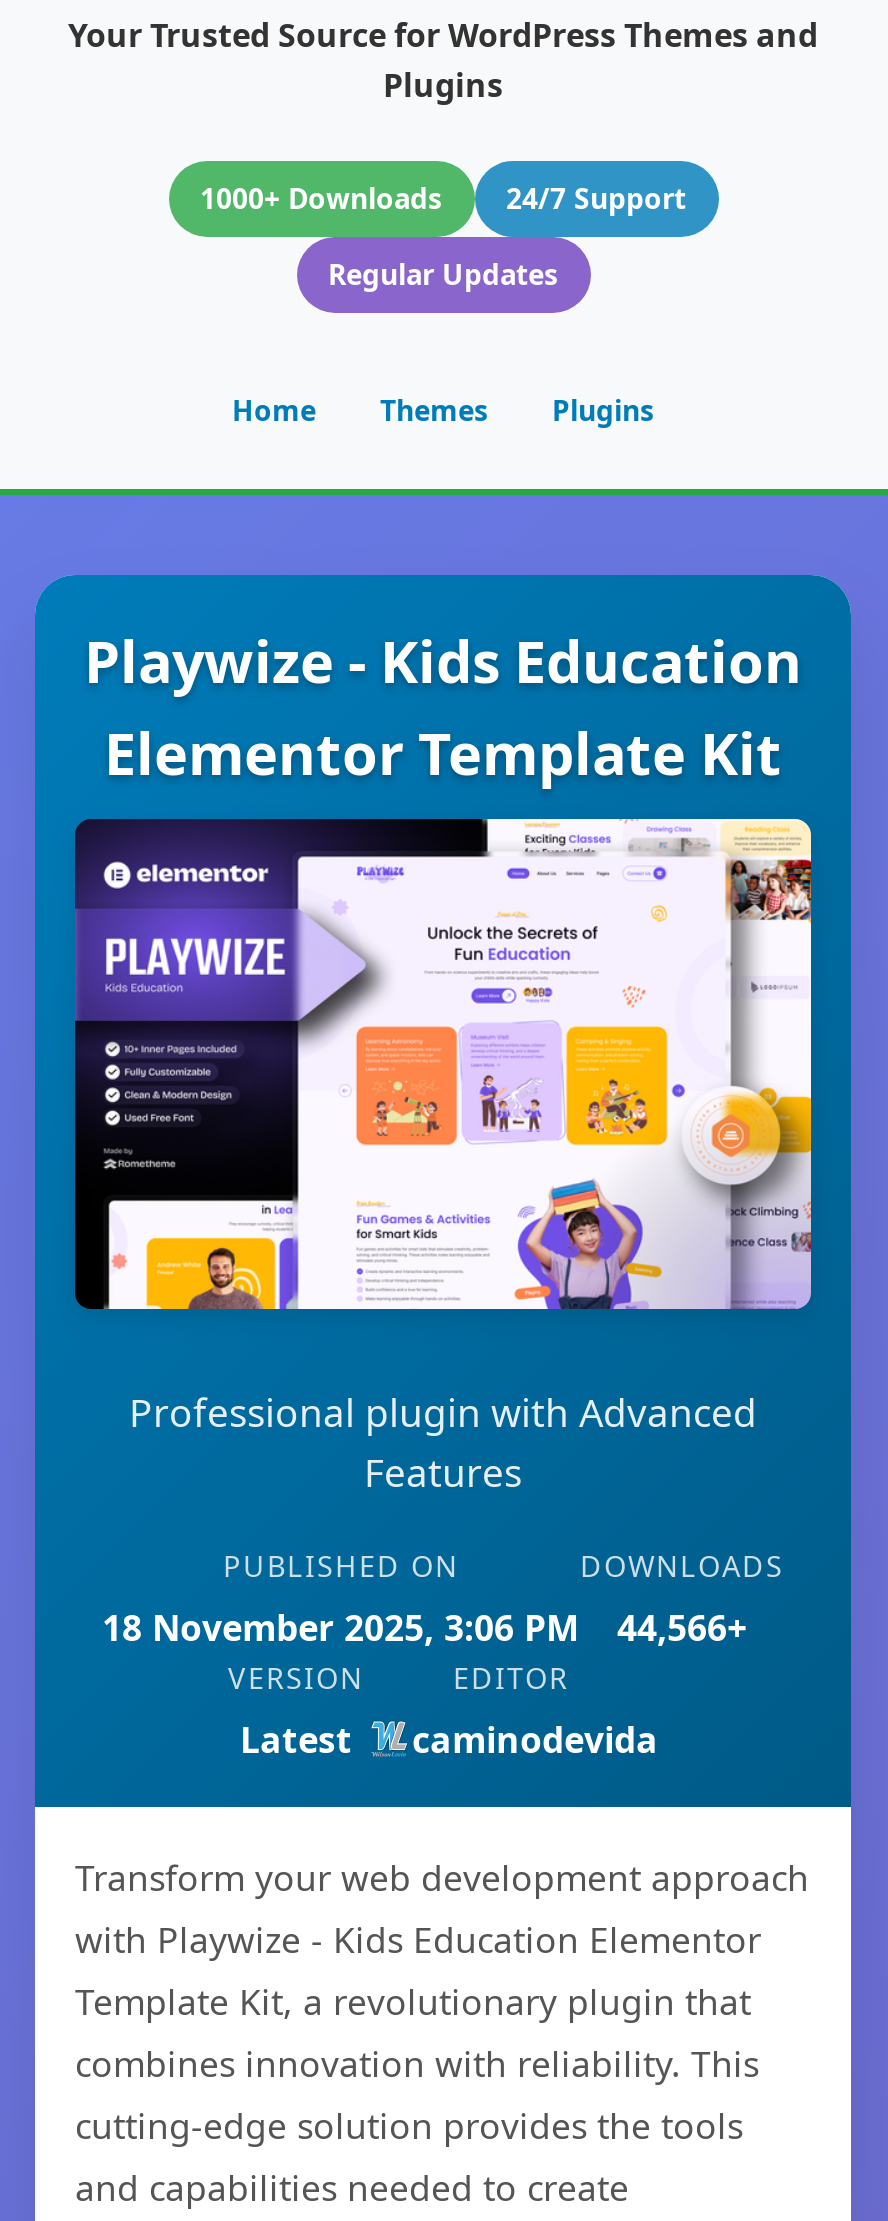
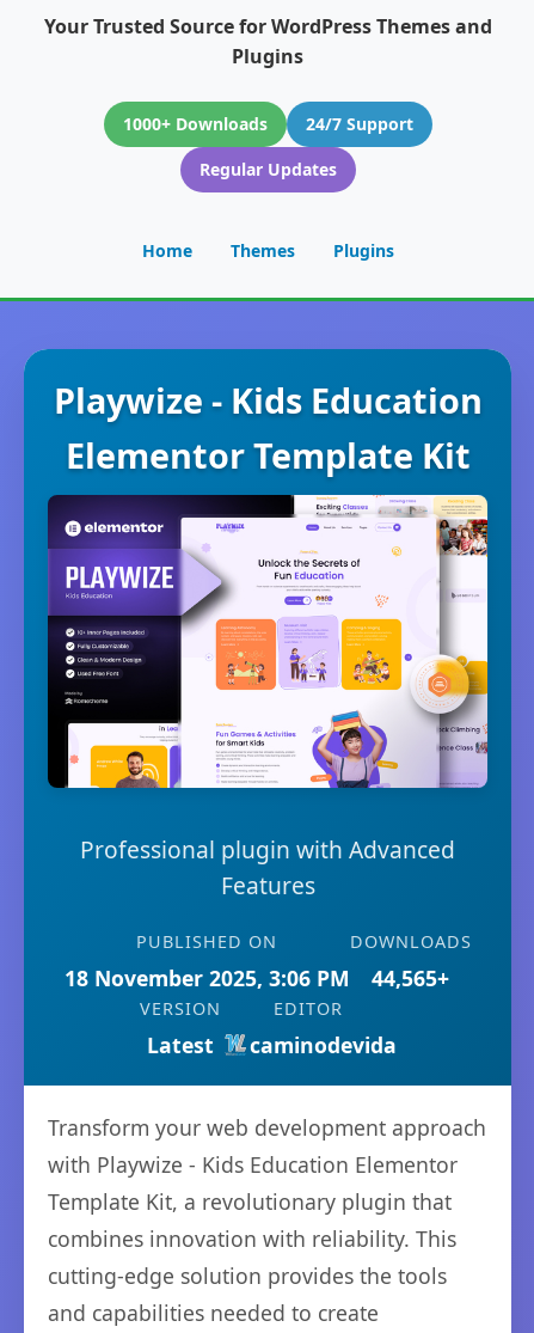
[102,1603,747,1651] 18 November 2025, 3:06 PM 44,566+ -> [64,964,449,992] 18 November 2025, 3:06 PM 44,565+

